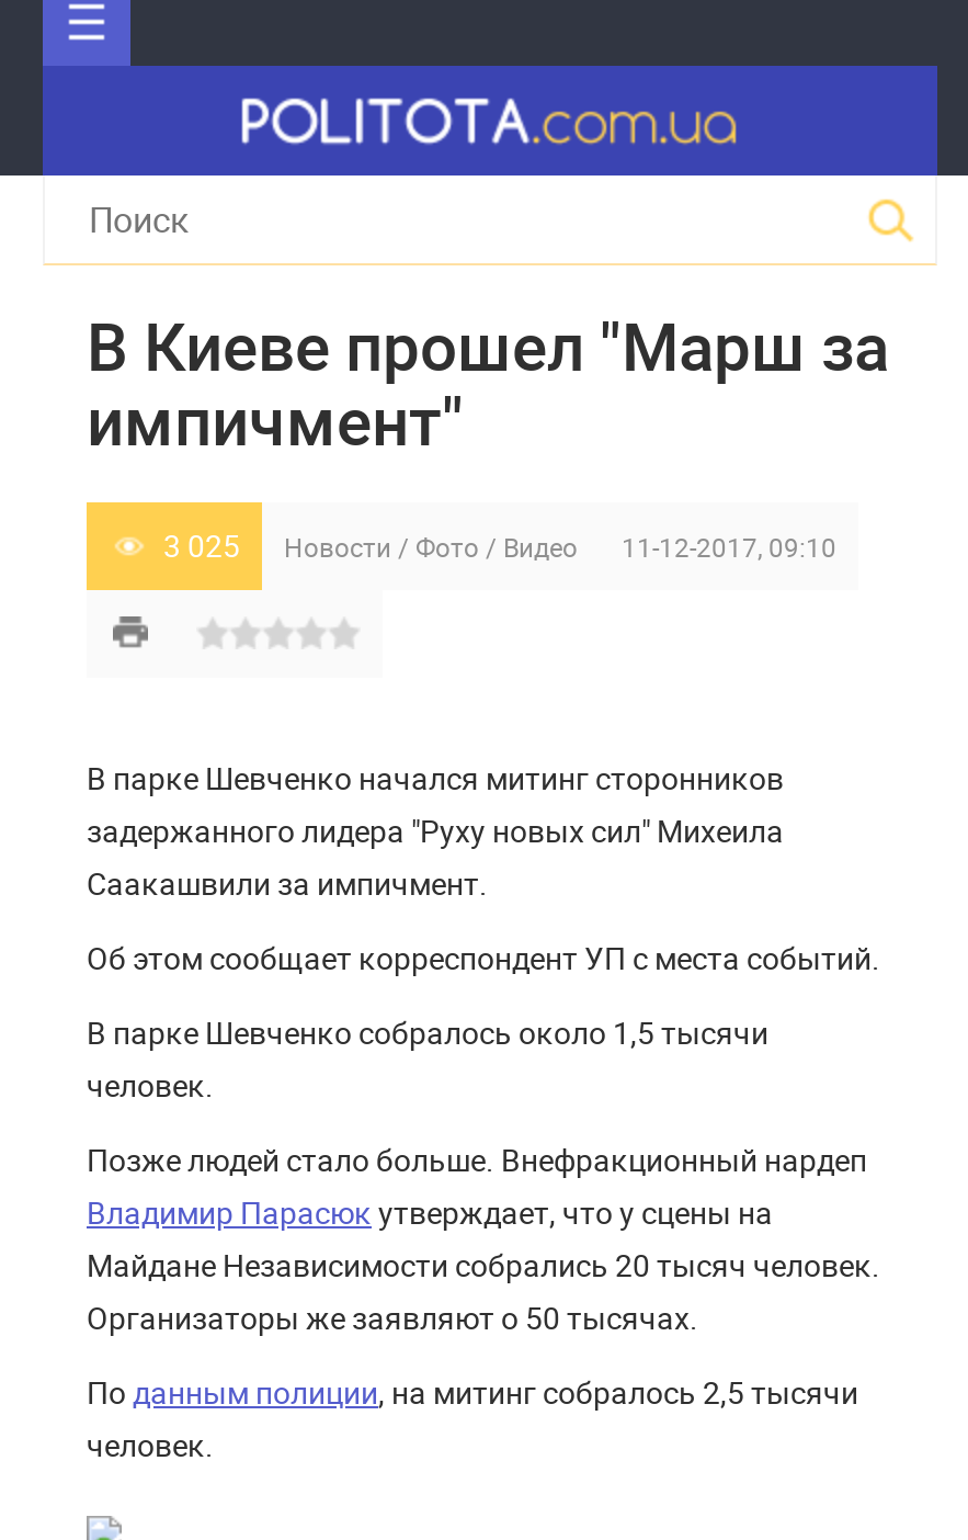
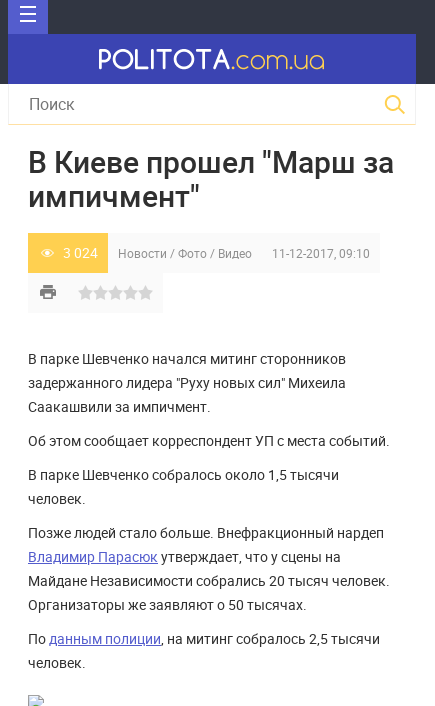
[163,524,836,566] 3 025 Новости / Фото / Видео 11-12-2017, 09:10 -> [63,243,370,262] 3 024 Новости / Фото / Видео 11-12-2017, 09:10

